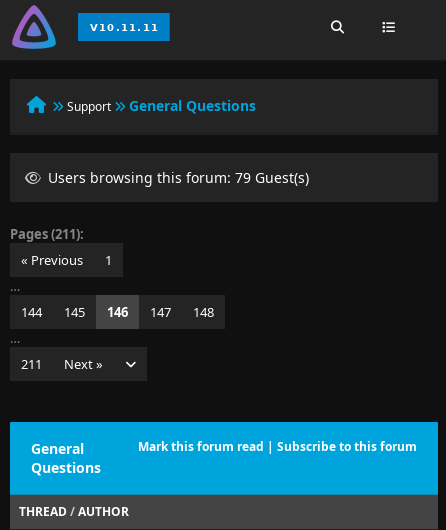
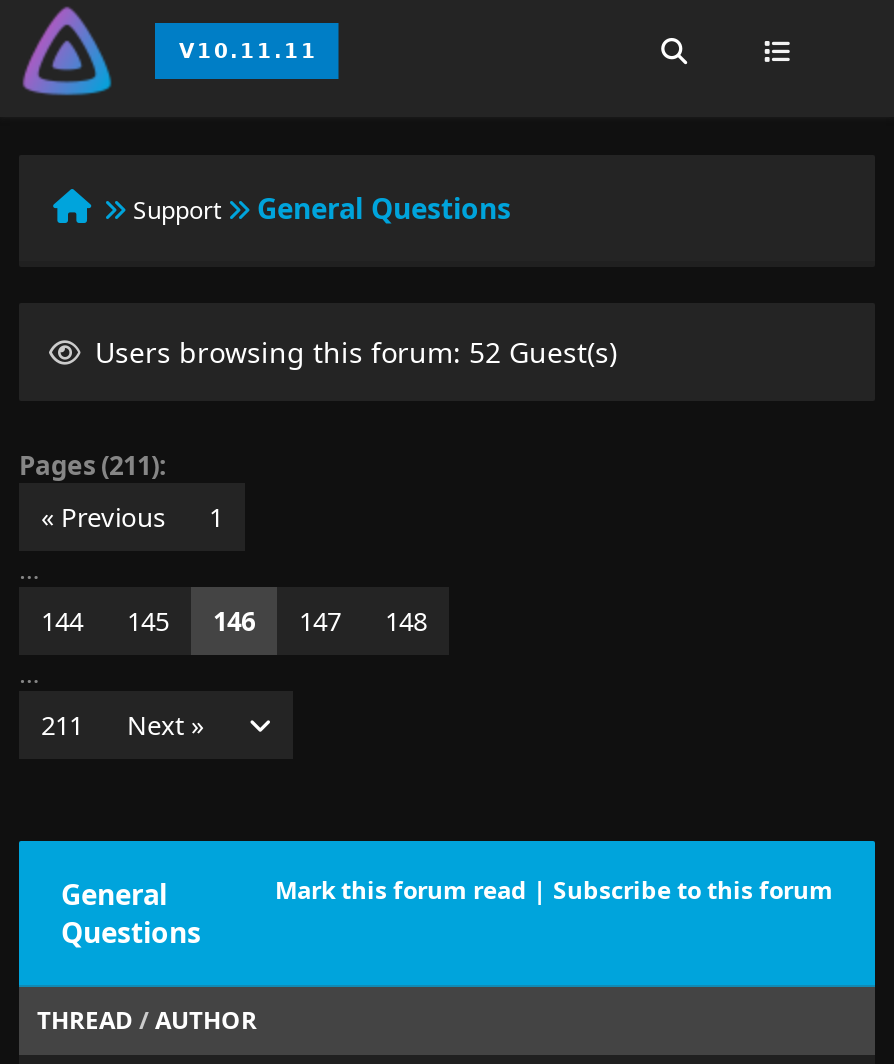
[44,168,309,187] Users browsing this forum: 79 Guest(s) -> [87,333,617,371] Users browsing this forum: 52 Guest(s)

